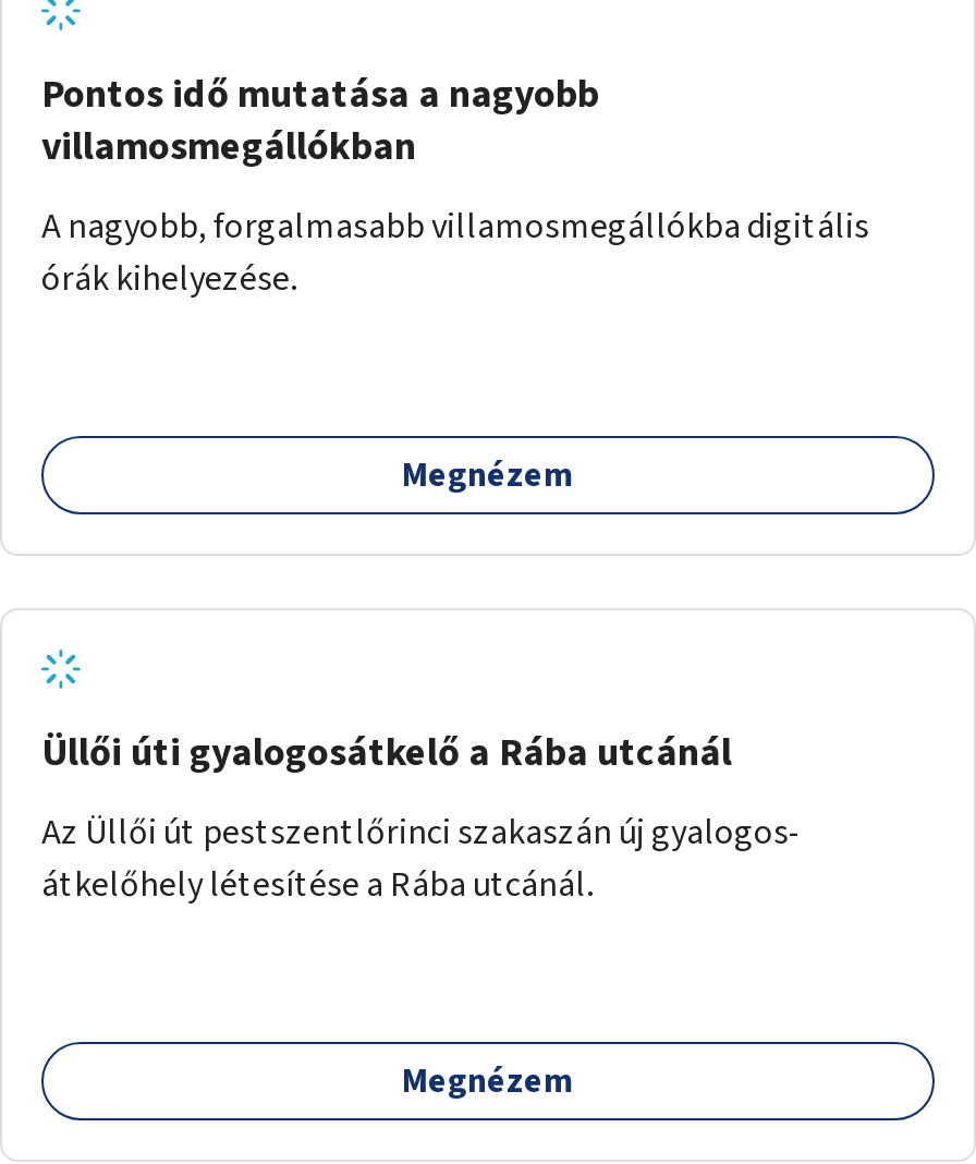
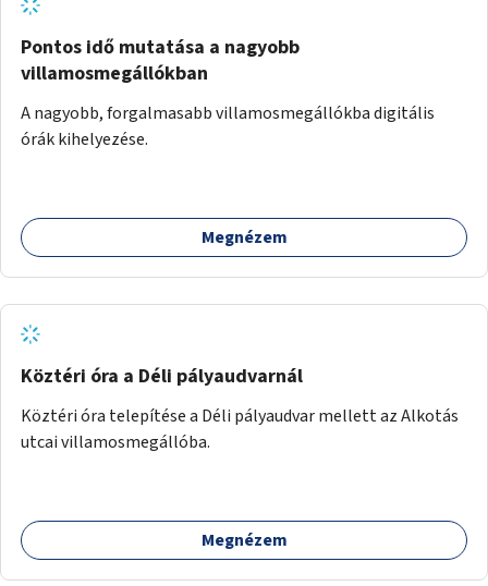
[41,725,732,780] Üllői úti gyalogosátkelő a Rába utcánál -> [21,362,303,390] Köztéri óra a Déli pályaudvarnál
[41,808,802,909] Az Üllői út pestszentlőrinci szakaszán új gyalogos- | átkelőhely létesítése a Rába utcánál. -> [21,404,459,454] Köztéri óra telepítése a Déli pályaudvar mellett az Alkotás | utcai villamosmegállóba.

